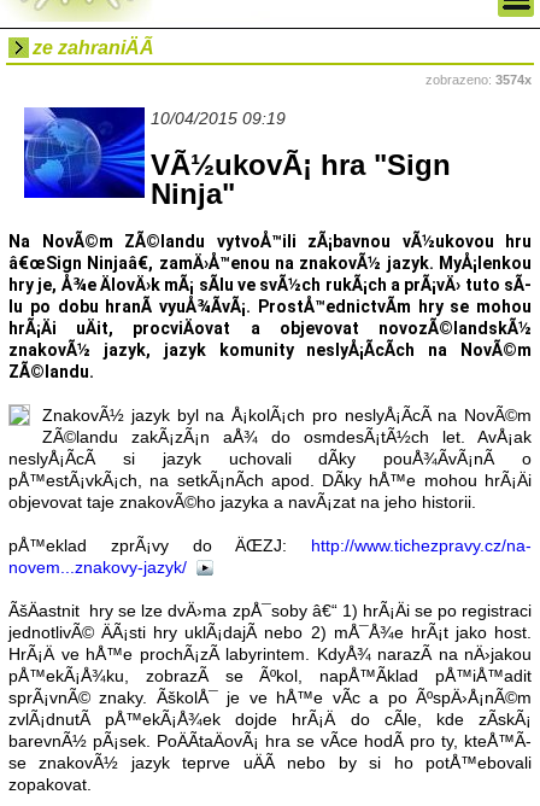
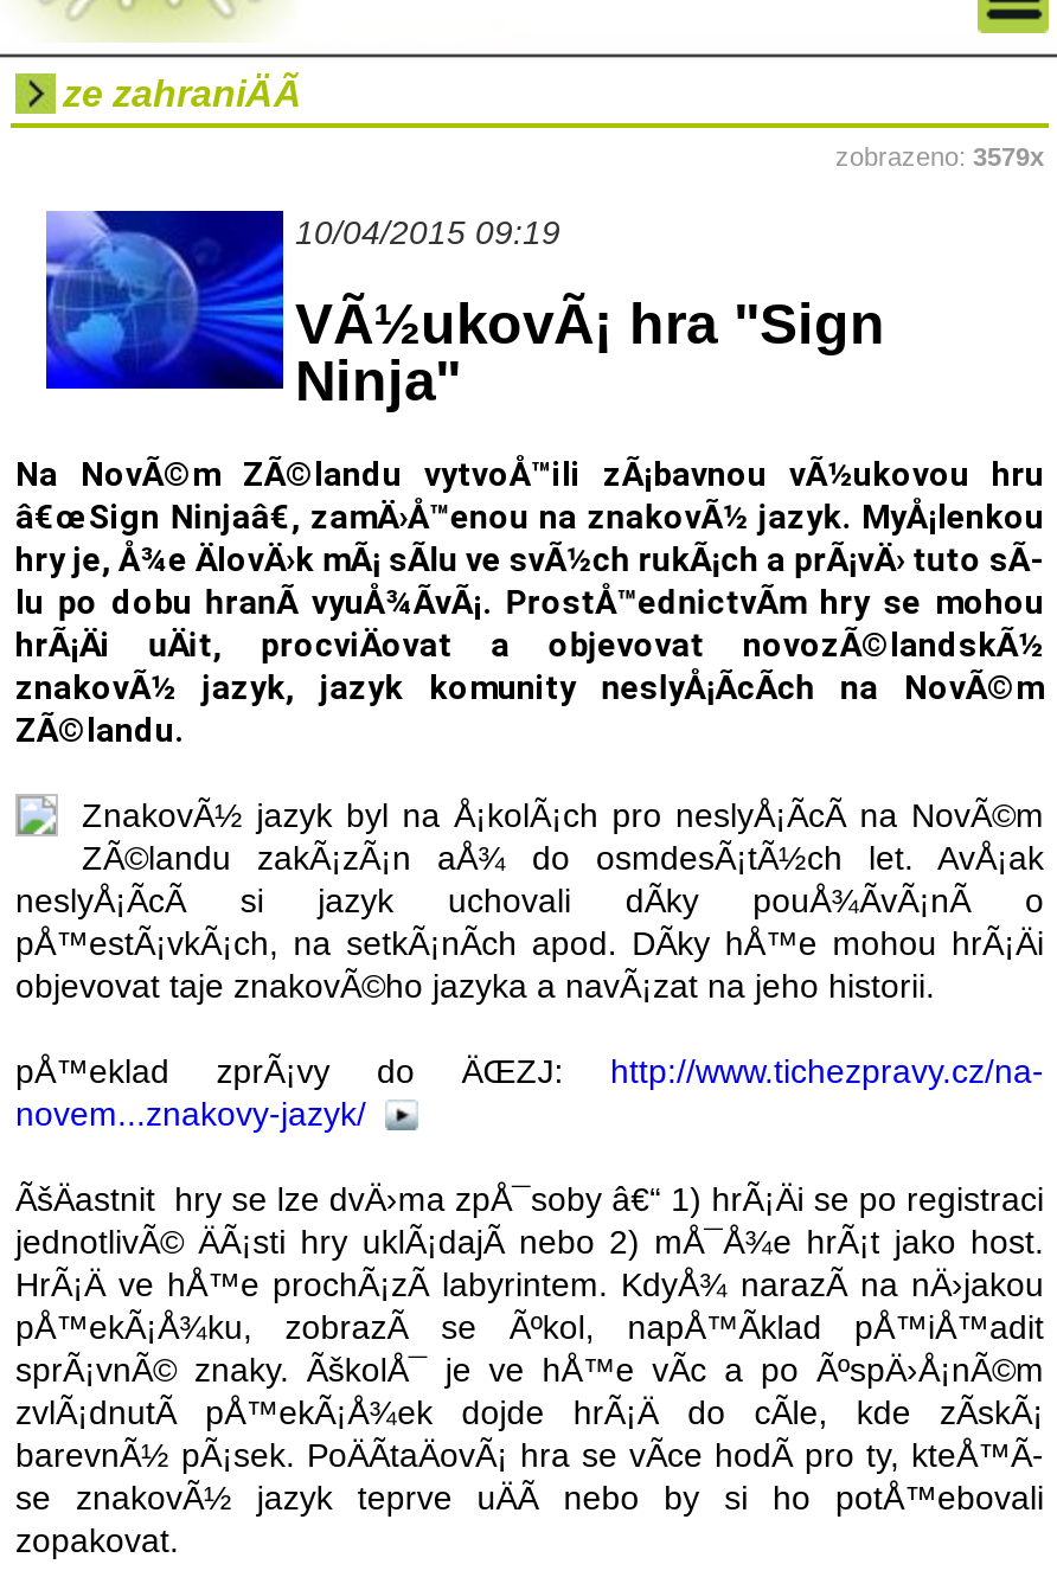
[425,72,532,87] zobrazeno: 3574x -> [835,142,1044,171] zobrazeno: 3579x

